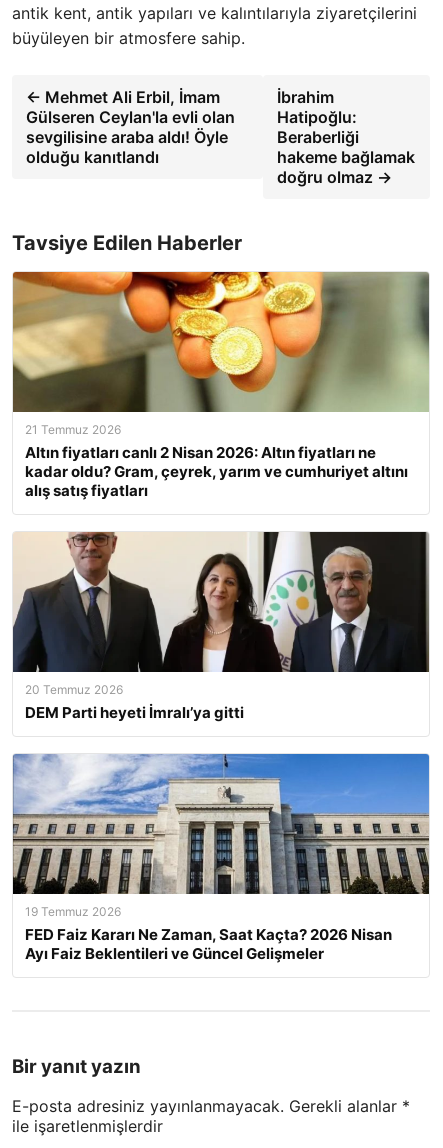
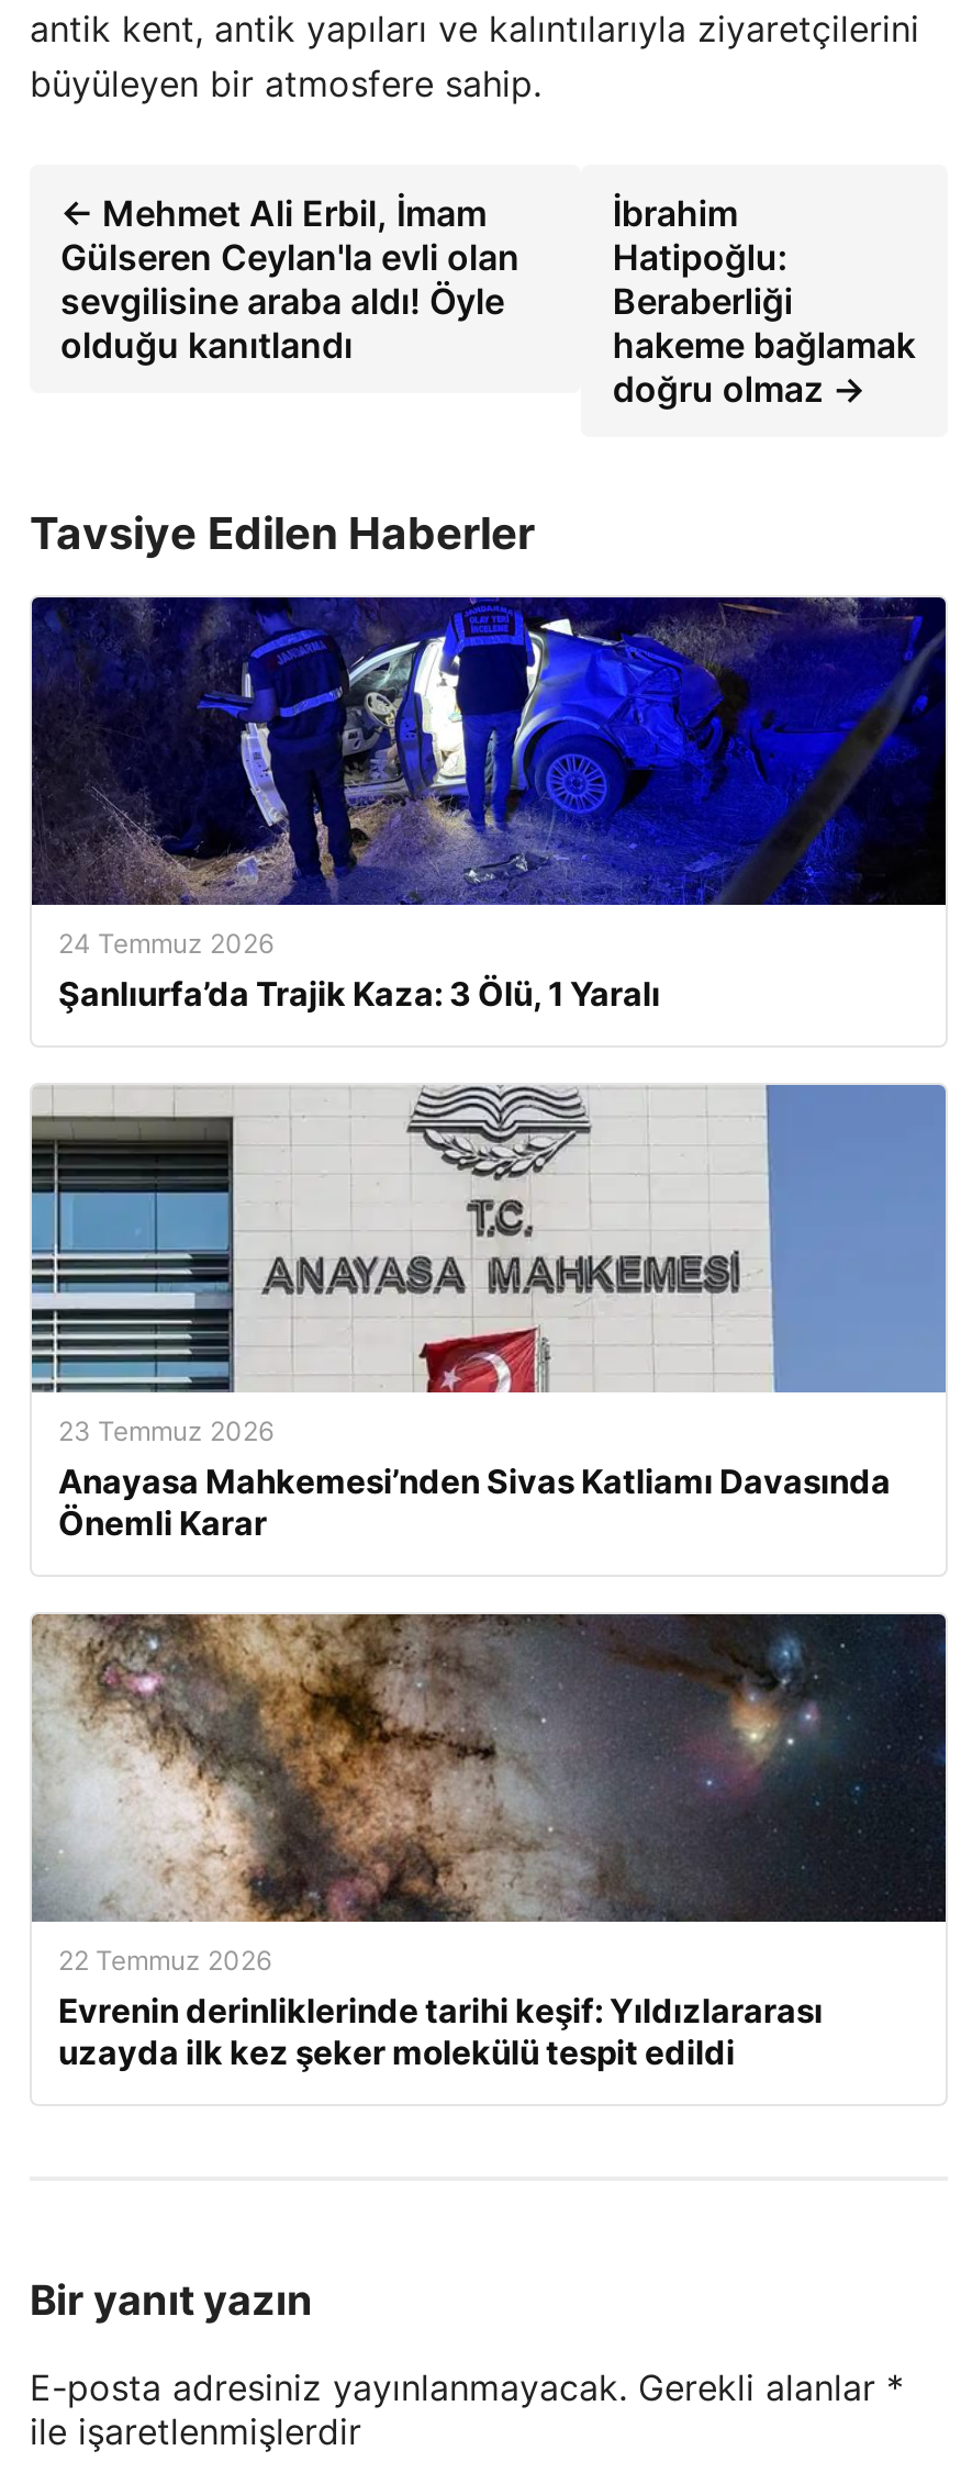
[12,271,430,500] [image] | 21 Temmuz 2026 | Altın fiyatları canlı 2 Nisan 2026: Altın fiyatları ne | kadar oldu? Gram, çeyrek, yarım ve cumhuriyet altını | alış satış fiyatları -> [30,595,948,1015] [image] | 24 Temmuz 2026 | Şanlıurfa’da Trajik Kaza: 3 Ölü, 1 Yaralı
[13,513,430,722] [image] | 20 Temmuz 2026 | DEM Parti heyeti İmralı’ya gitti -> [30,1083,948,1544] [image] | 23 Temmuz 2026 | Anayasa Mahkemesi’nden Sivas Katliamı Davasında | Önemli Karar
[13,753,430,963] [image] | 19 Temmuz 2026 | FED Faiz Kararı Ne Zaman, Saat Kaçta? 2026 Nisan | Ayı Faiz Beklentileri ve Güncel Gelişmeler -> [32,1612,948,2073] [image] | 22 Temmuz 2026 | Evrenin derinliklerinde tarihi keşif: Yıldızlararası | uzayda ilk kez şeker molekülü tespit edildi

